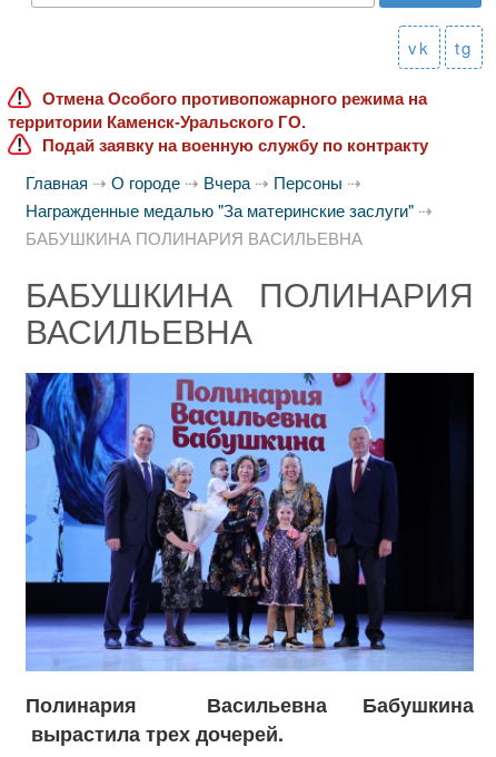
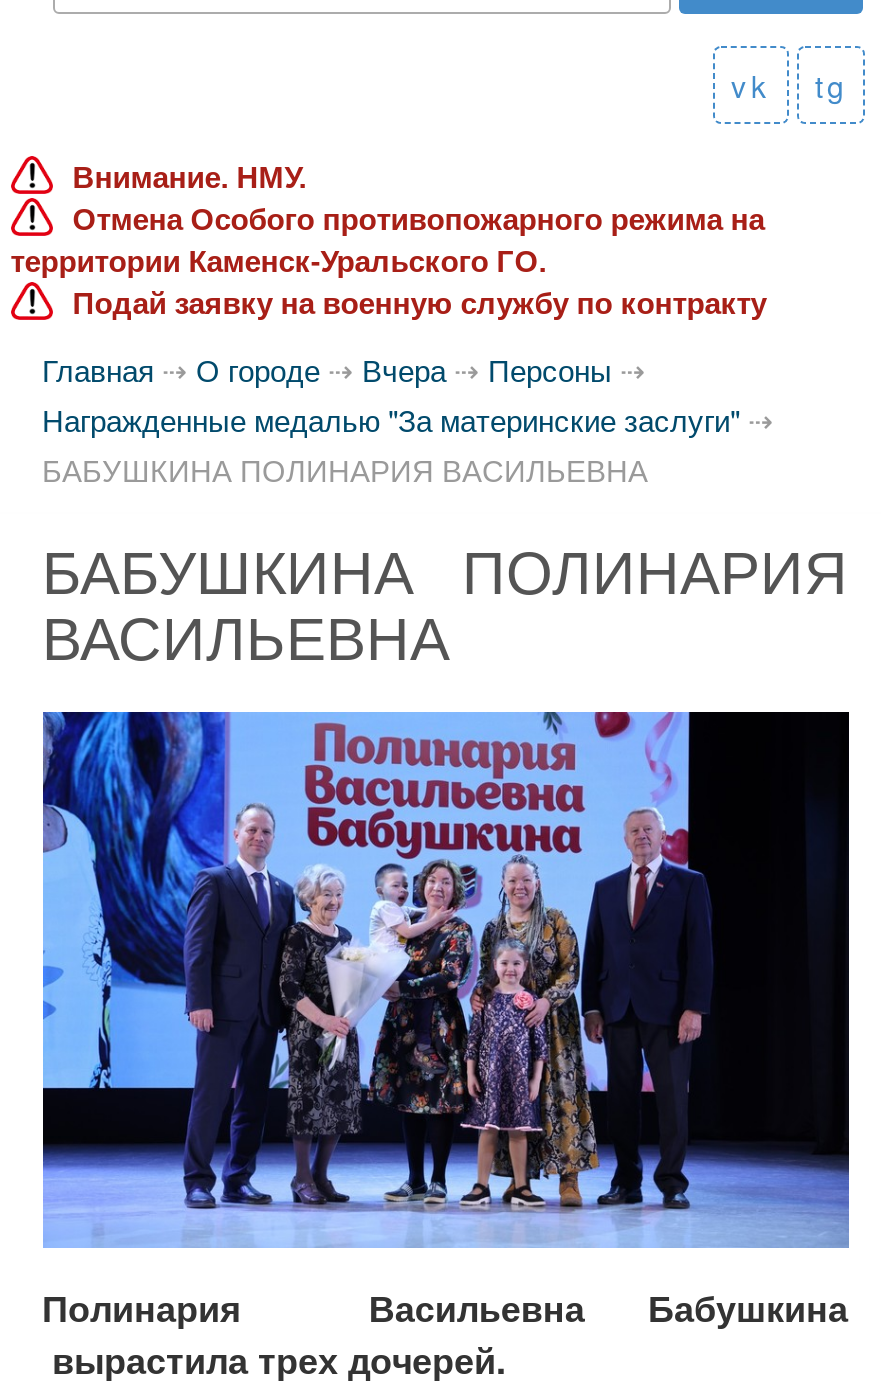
none -> [72,160,306,194] Внимание. НМУ.

